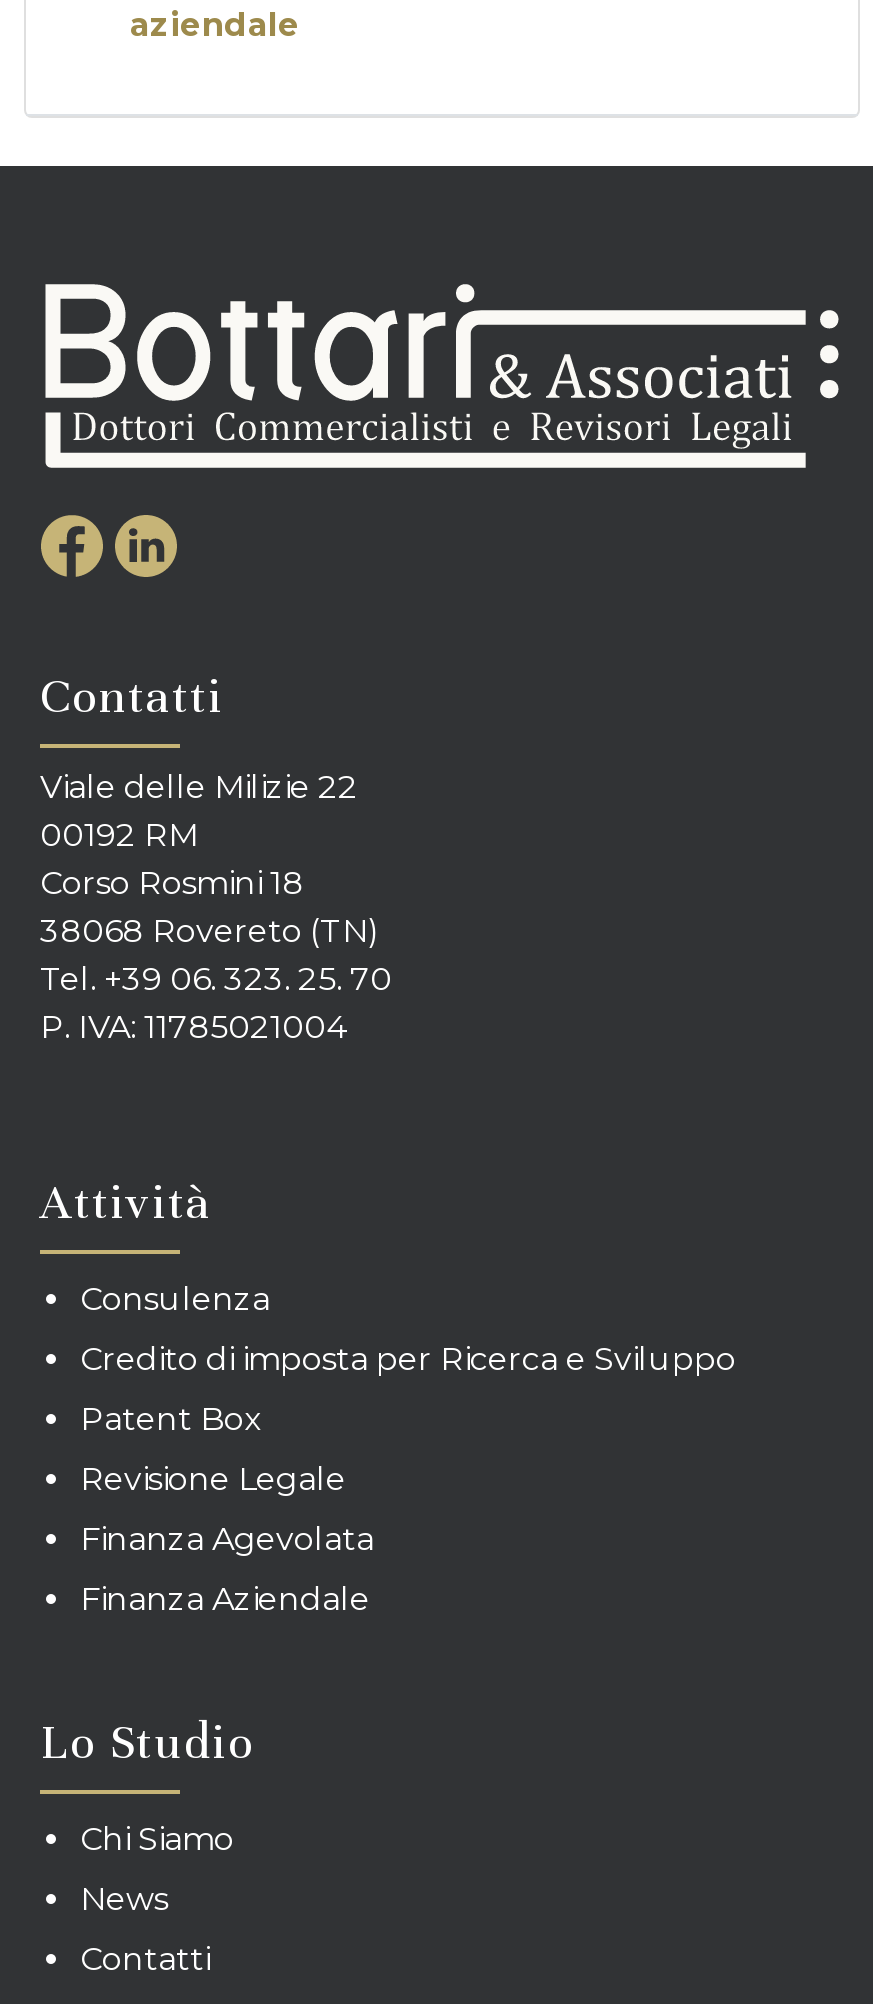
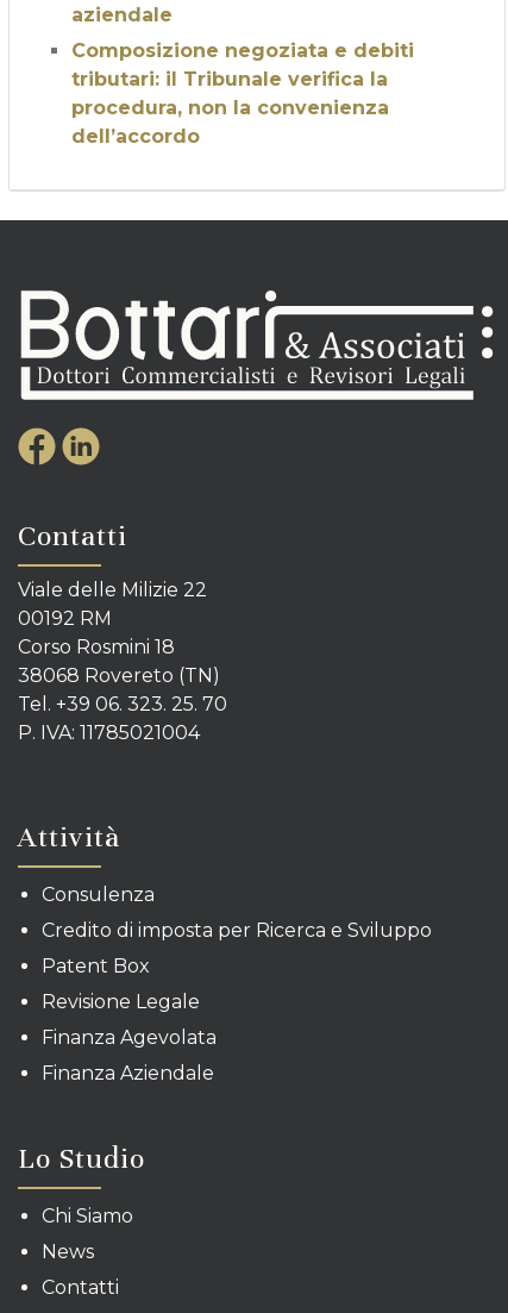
none -> [71,39,414,148] Composizione negoziata e debiti | tributari: il Tribunale verifica la | procedura, non la convenienza | dell’accordo

